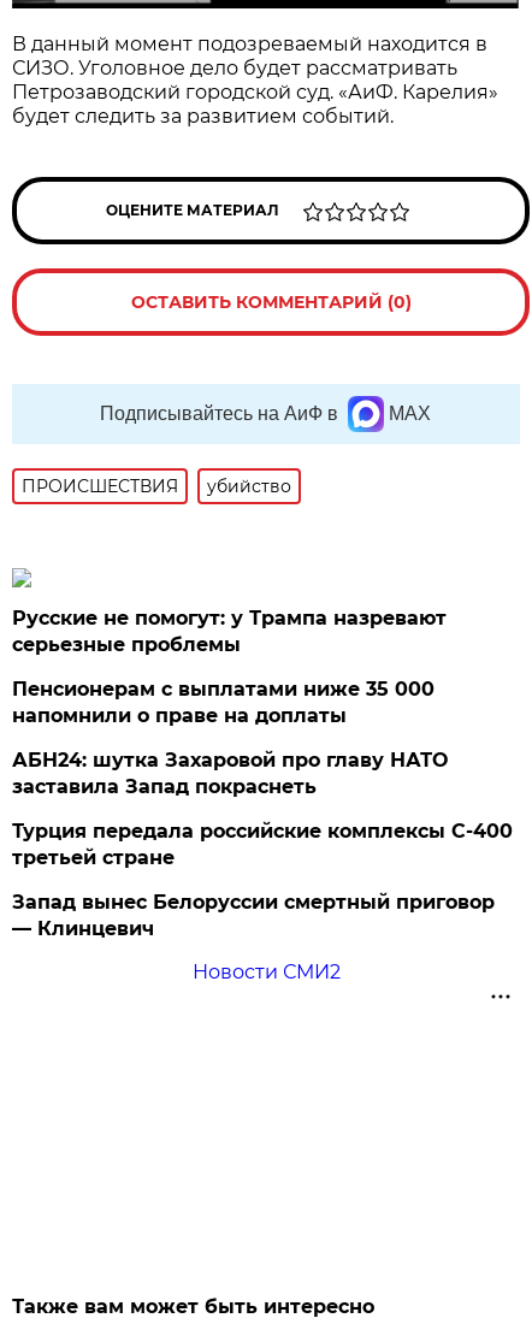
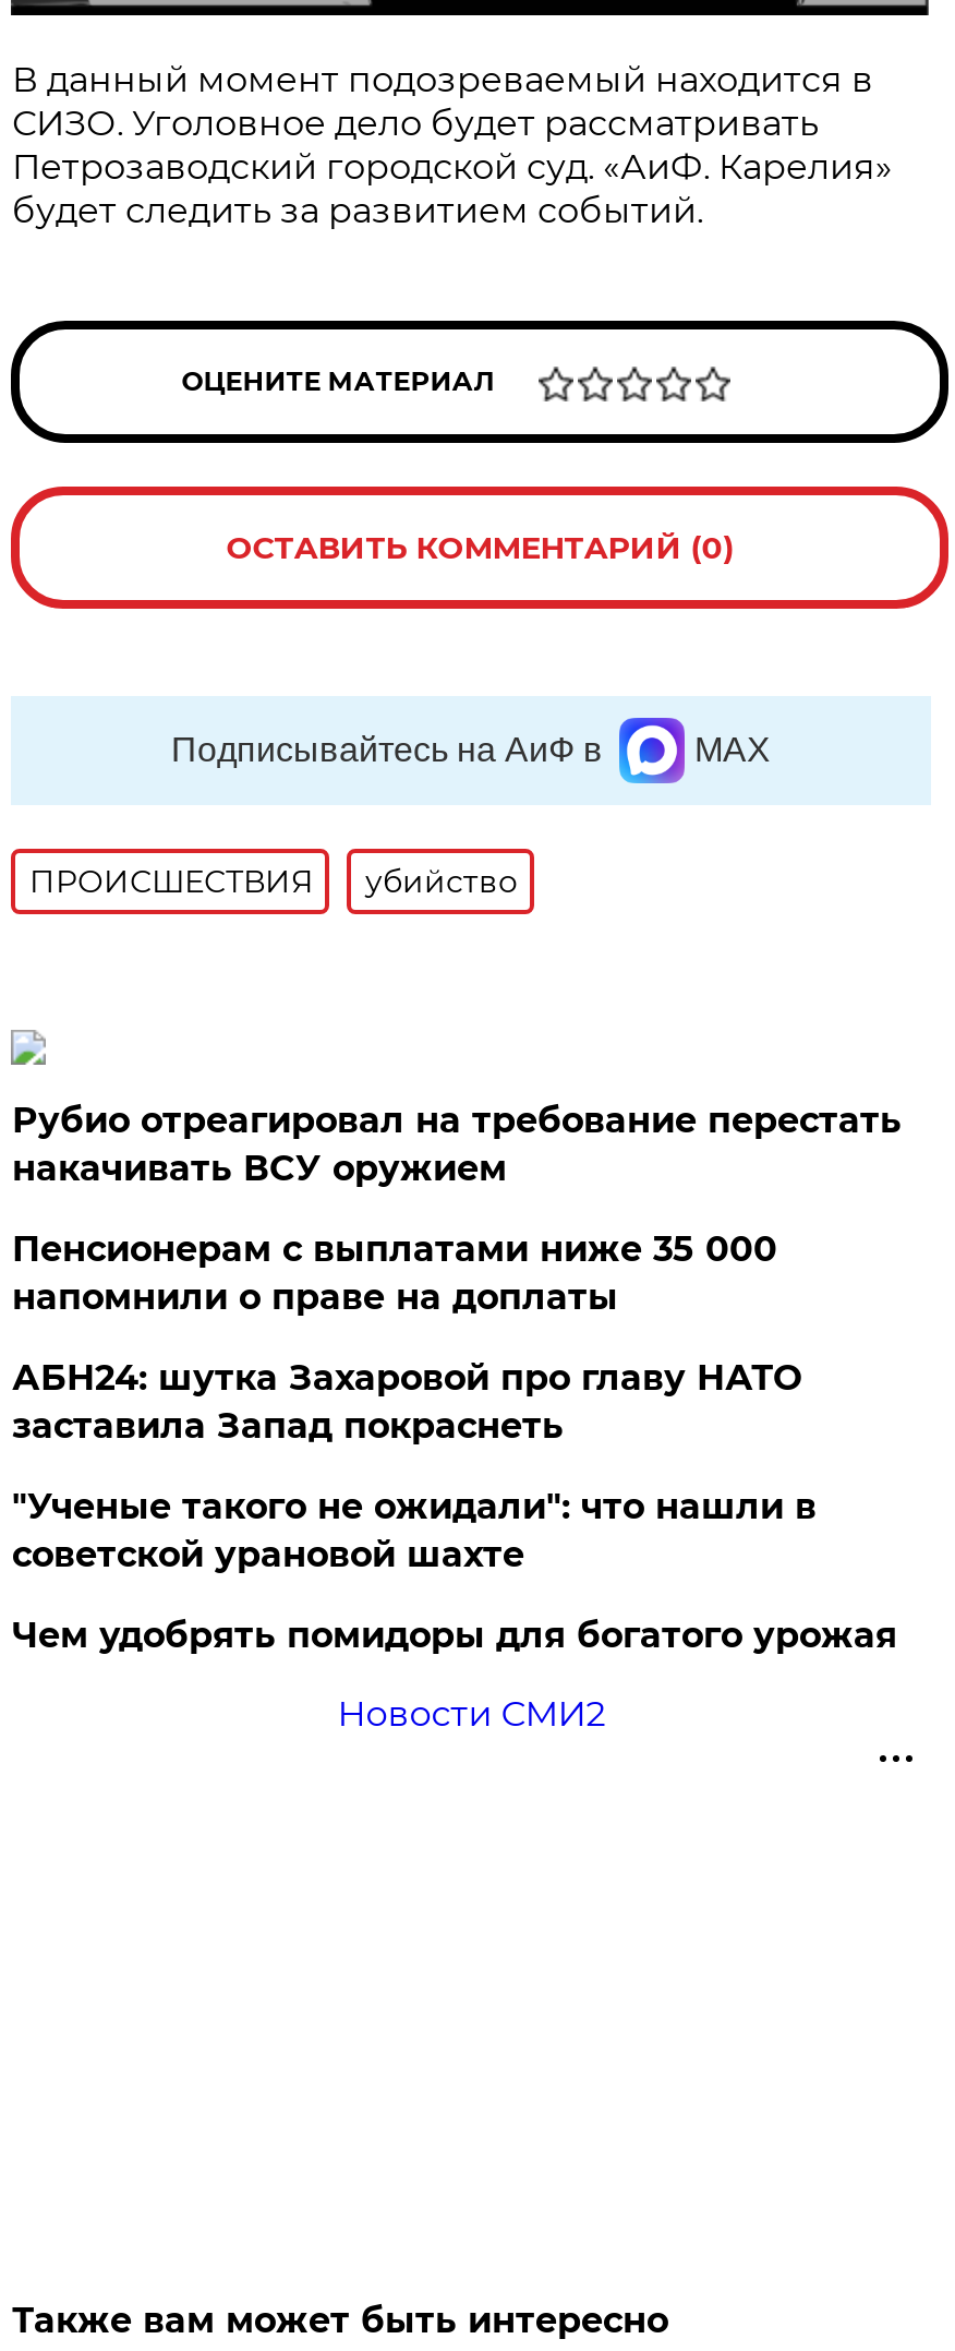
[13,607,447,656] Русские не помогут: у Трампа назревают | серьезные проблемы -> [12,1100,901,1189] Рубио отреагировал на требование перестать | накачивать ВСУ оружием
[13,820,513,869] Турция передала российские комплексы С-400 | третьей стране -> [12,1486,816,1575] "Ученые такого не ожидали": что нашли в | советской урановой шахте
[13,891,495,940] Запад вынес Белоруссии смертный приговор | — Клинцевич -> [12,1615,897,1656] Чем удобрять помидоры для богатого урожая

